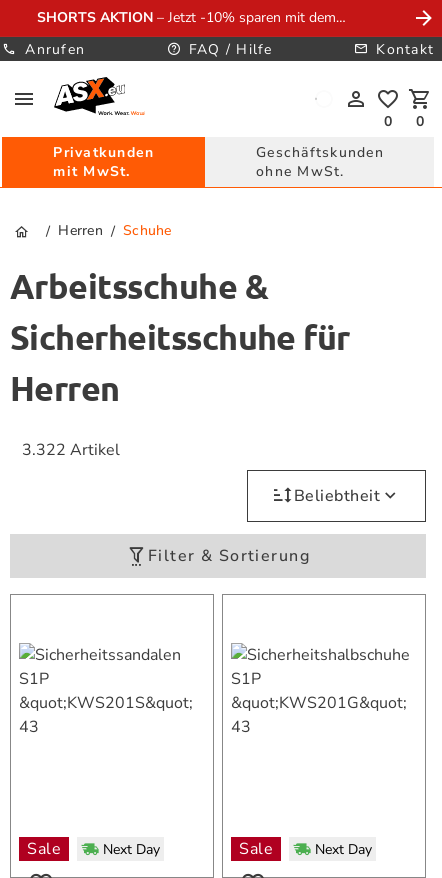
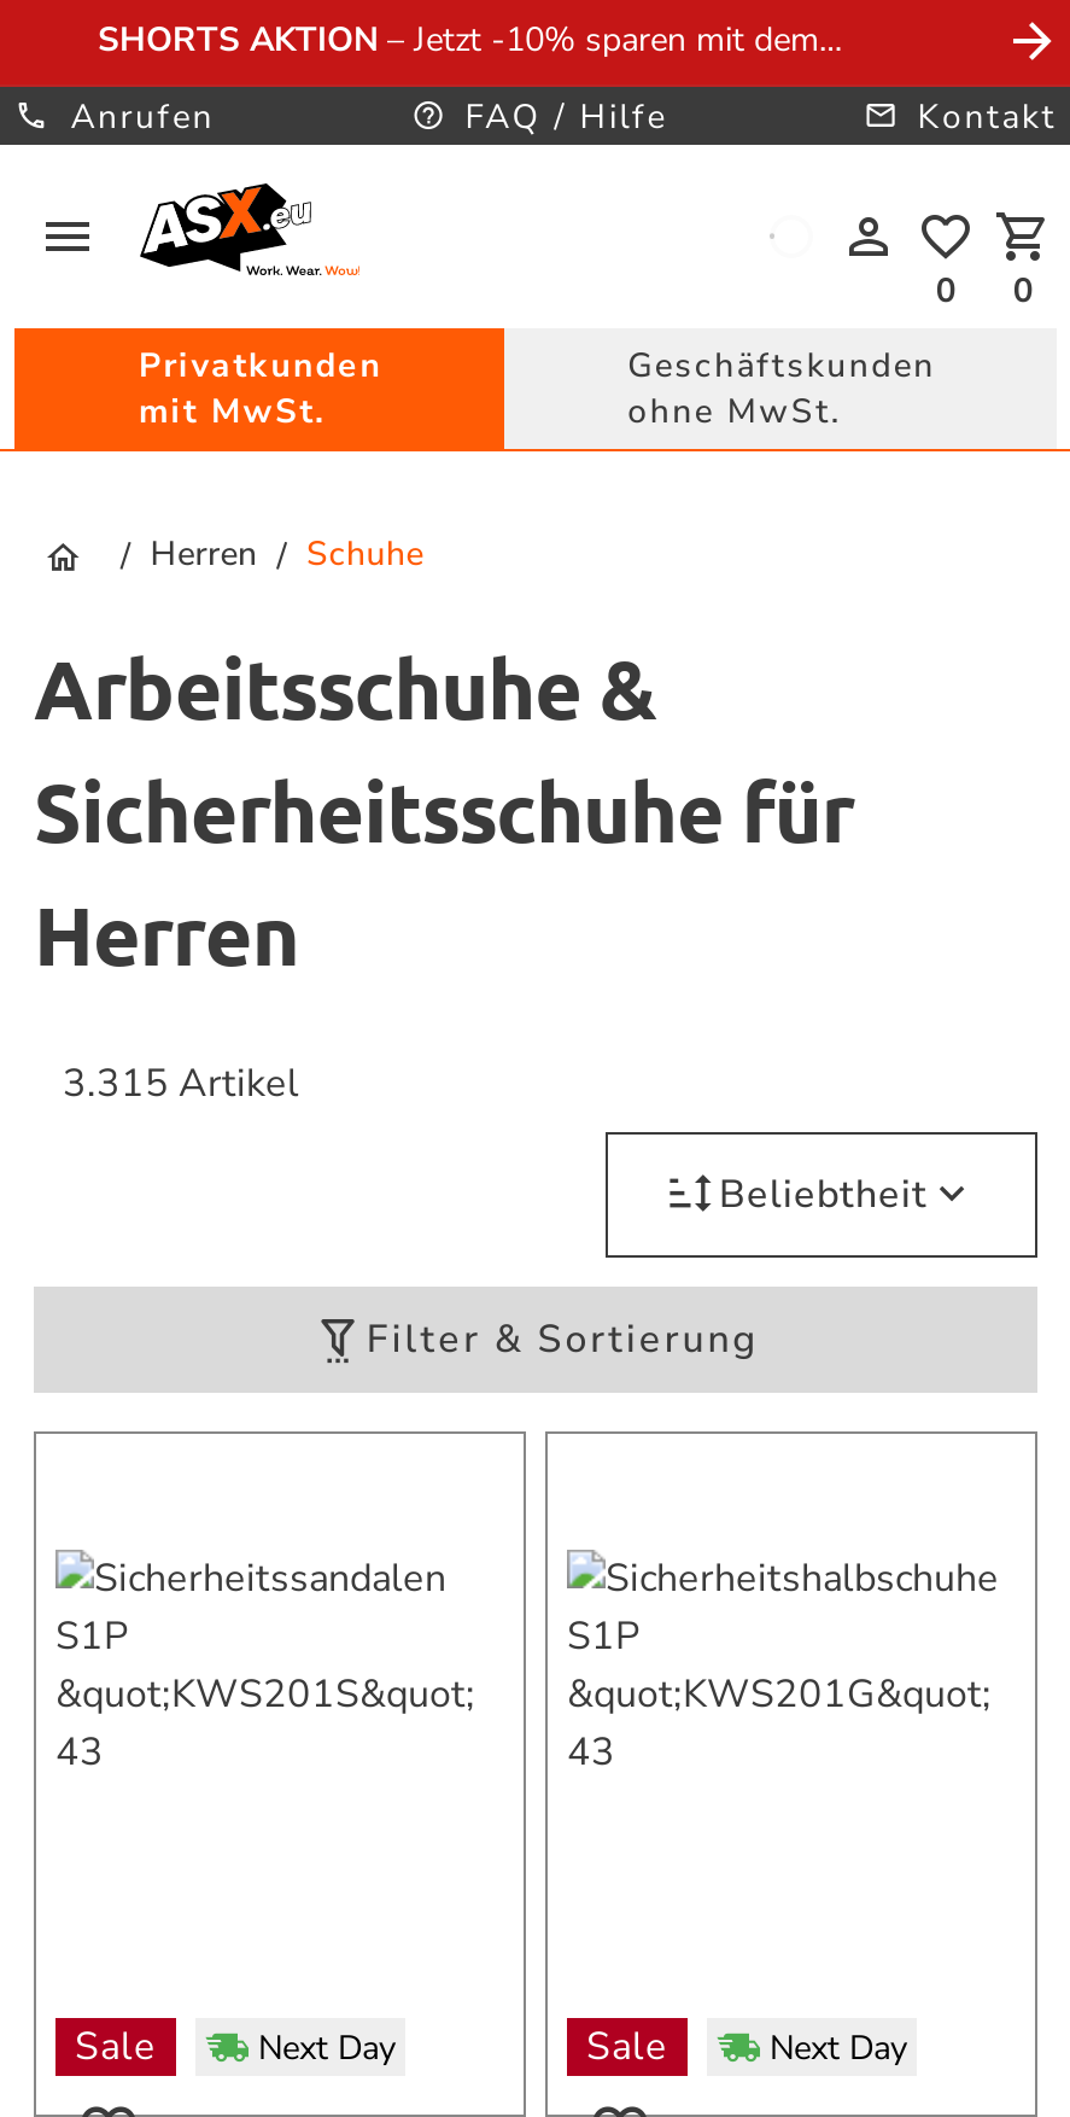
[22,439,120,461] 3.322 Artikel -> [63,1057,299,1110] 3.315 Artikel

